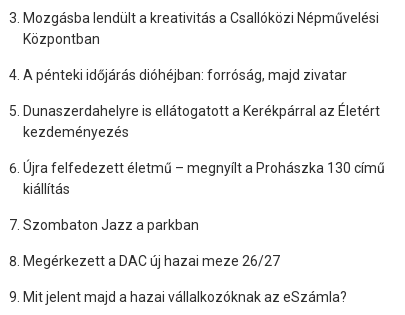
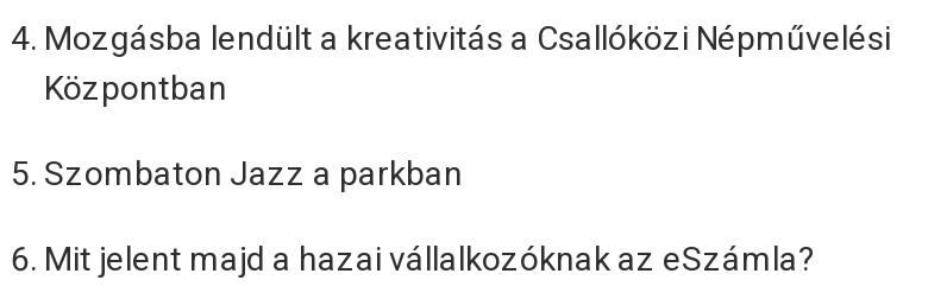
[23,66,385,196] A pénteki időjárás dióhéjban: forróság, majd zivatar | Dunaszerdahelyre is ellátogatott a Kerékpárral az Életért | kezdeményezés | Újra felfedezett életmű – megnyílt a Prohászka 130 című | kiállítás -> none
[23,252,280,268] Megérkezett a DAC új hazai meze 26/27 -> none

